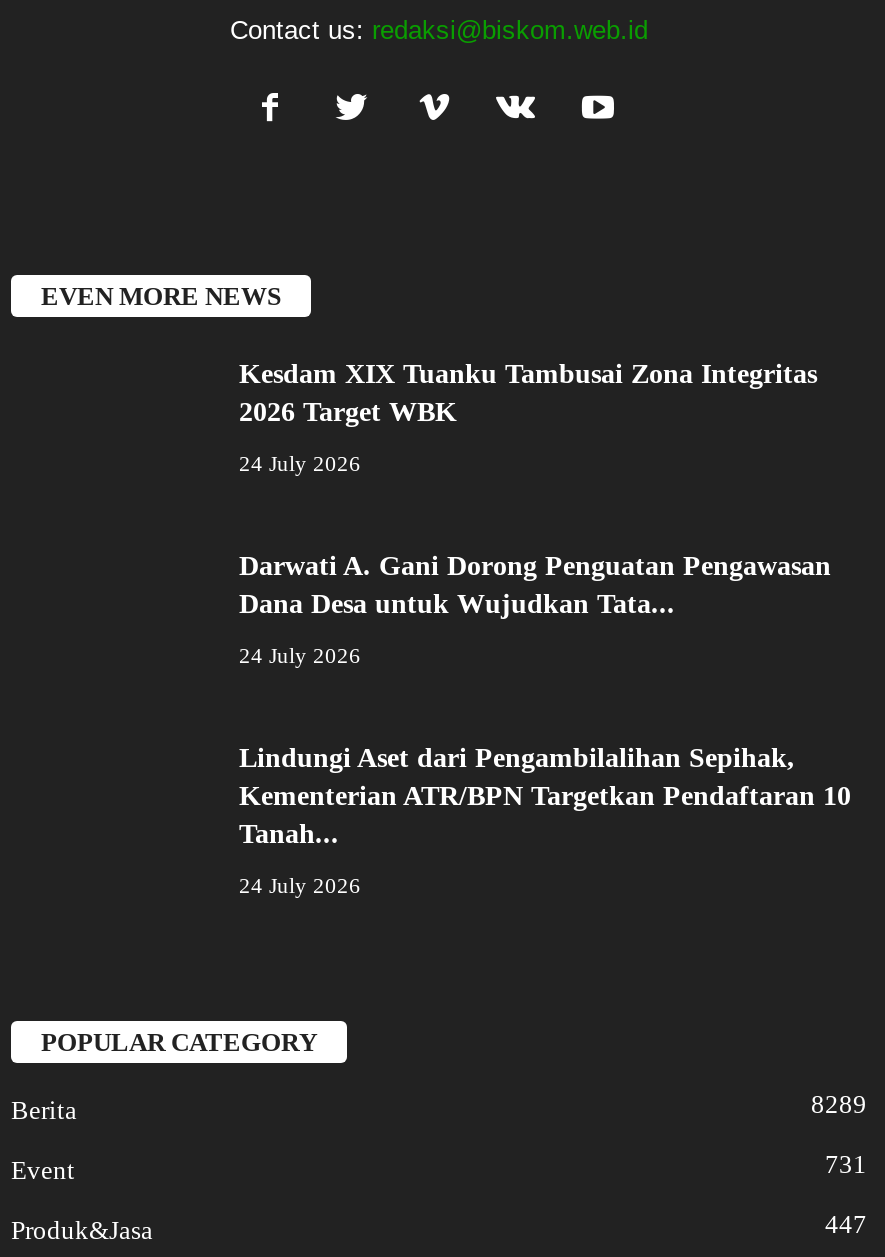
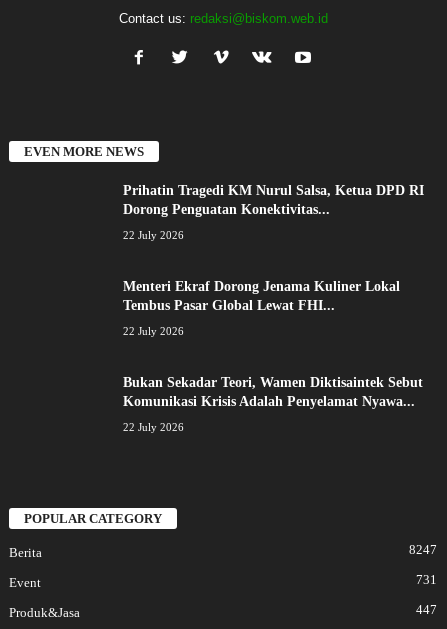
[239,358,817,426] Kesdam XIX Tuanku Tambusai Zona Integritas | 2026 Target WBK -> [123,183,424,217] Prihatin Tragedi KM Nurul Salsa, Ketua DPD RI | Dorong Penguatan Konektivitas...
[239,450,361,474] 24 July 2026 -> [123,229,184,241] 22 July 2026
[239,550,831,618] Darwati A. Gani Dorong Penguatan Pengawasan | Dana Desa untuk Wujudkan Tata... -> [123,279,400,313] Menteri Ekraf Dorong Jenama Kuliner Lokal | Tembus Pasar Global Lewat FHI...
[239,642,361,666] 24 July 2026 -> [123,325,184,337] 22 July 2026
[239,742,851,848] Lindungi Aset dari Pengambilalihan Sepihak, | Kementerian ATR/BPN Targetkan Pendaftaran 10 | Tanah... -> [123,375,423,409] Bukan Sekadar Teori, Wamen Diktisaintek Sebut | Komunikasi Krisis Adalah Penyelamat Nyawa...
[239,872,361,896] 24 July 2026 -> [123,421,184,433] 22 July 2026
[811,1089,867,1119] 8289 -> [409,542,437,557] 8247

